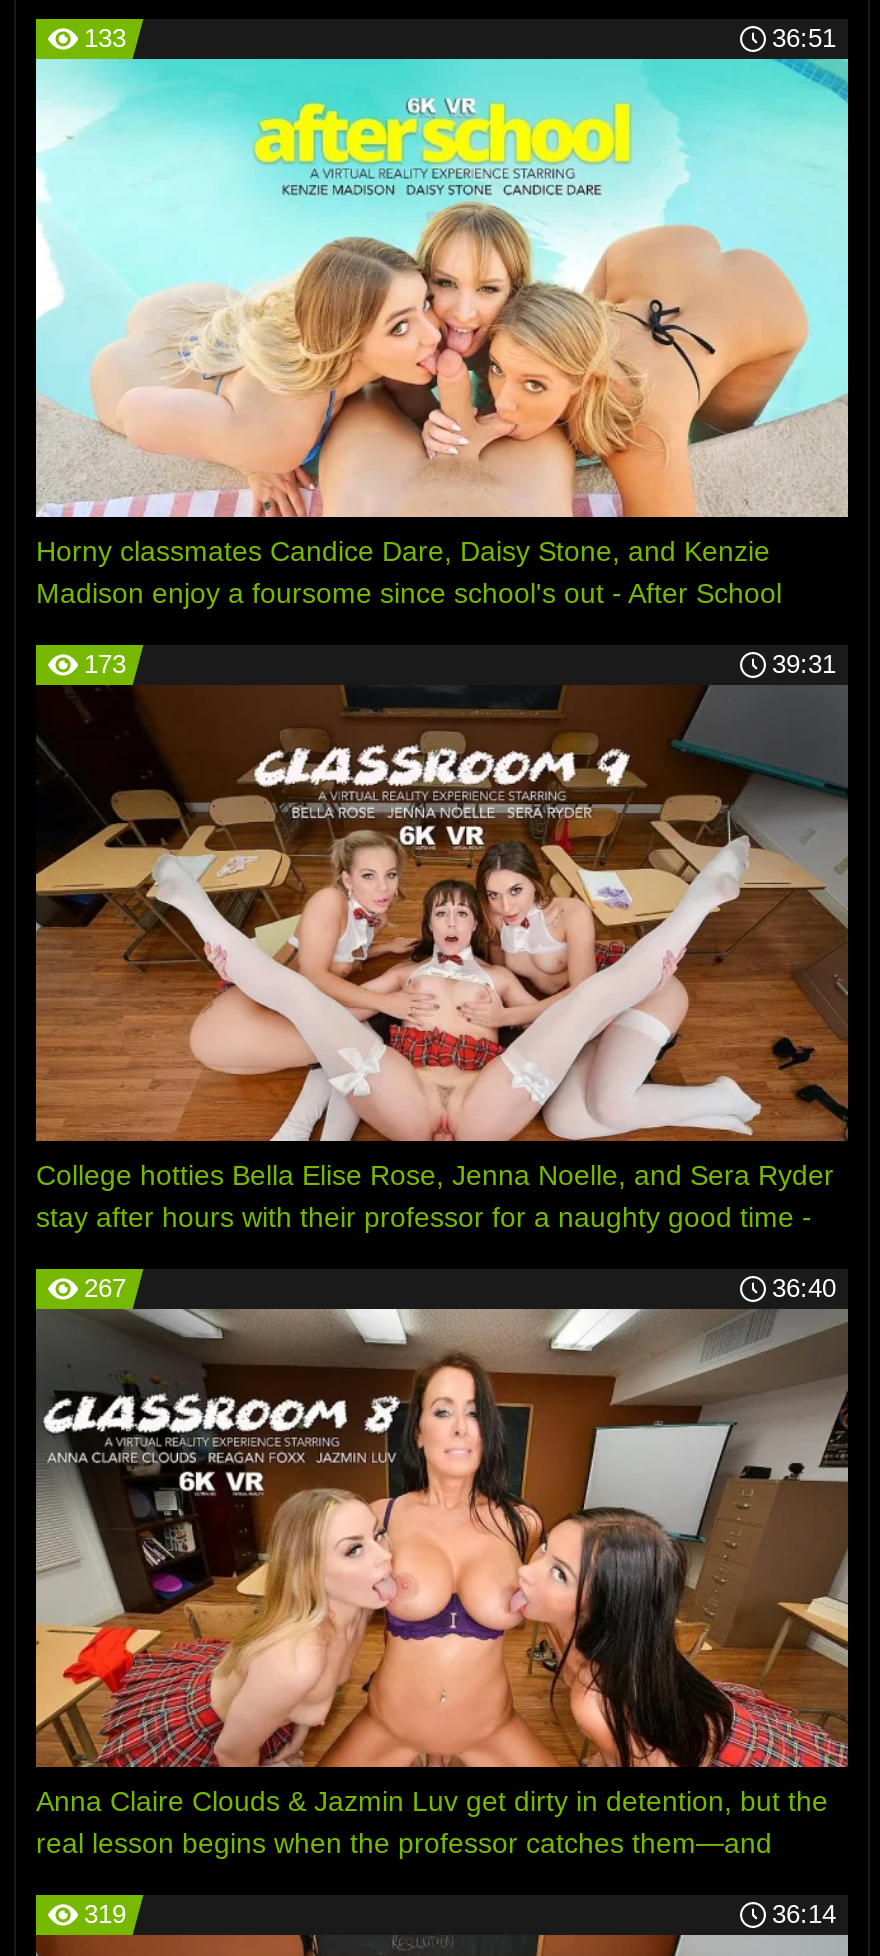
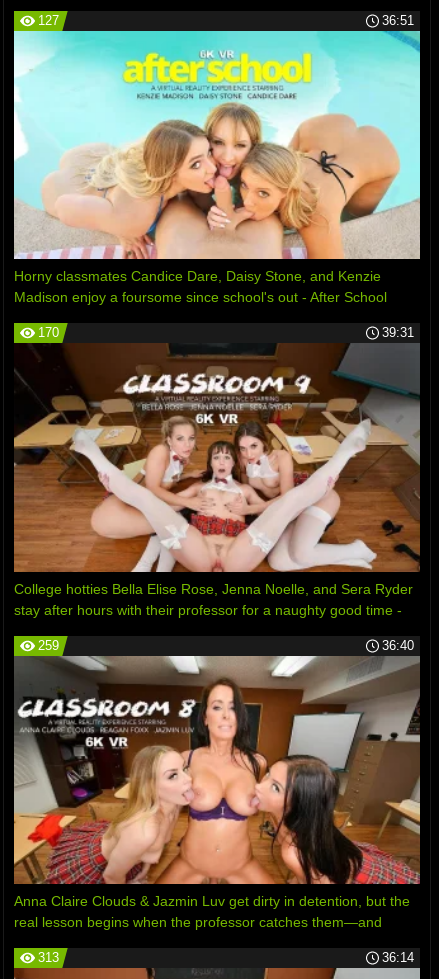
[84,24,126,54] 133 -> [38,13,59,28] 127
[84,649,126,679] 173 -> [38,325,59,340] 170
[84,1274,126,1304] 267 -> [38,638,59,653] 259
[84,1898,126,1928] 319 -> [38,950,59,965] 313

